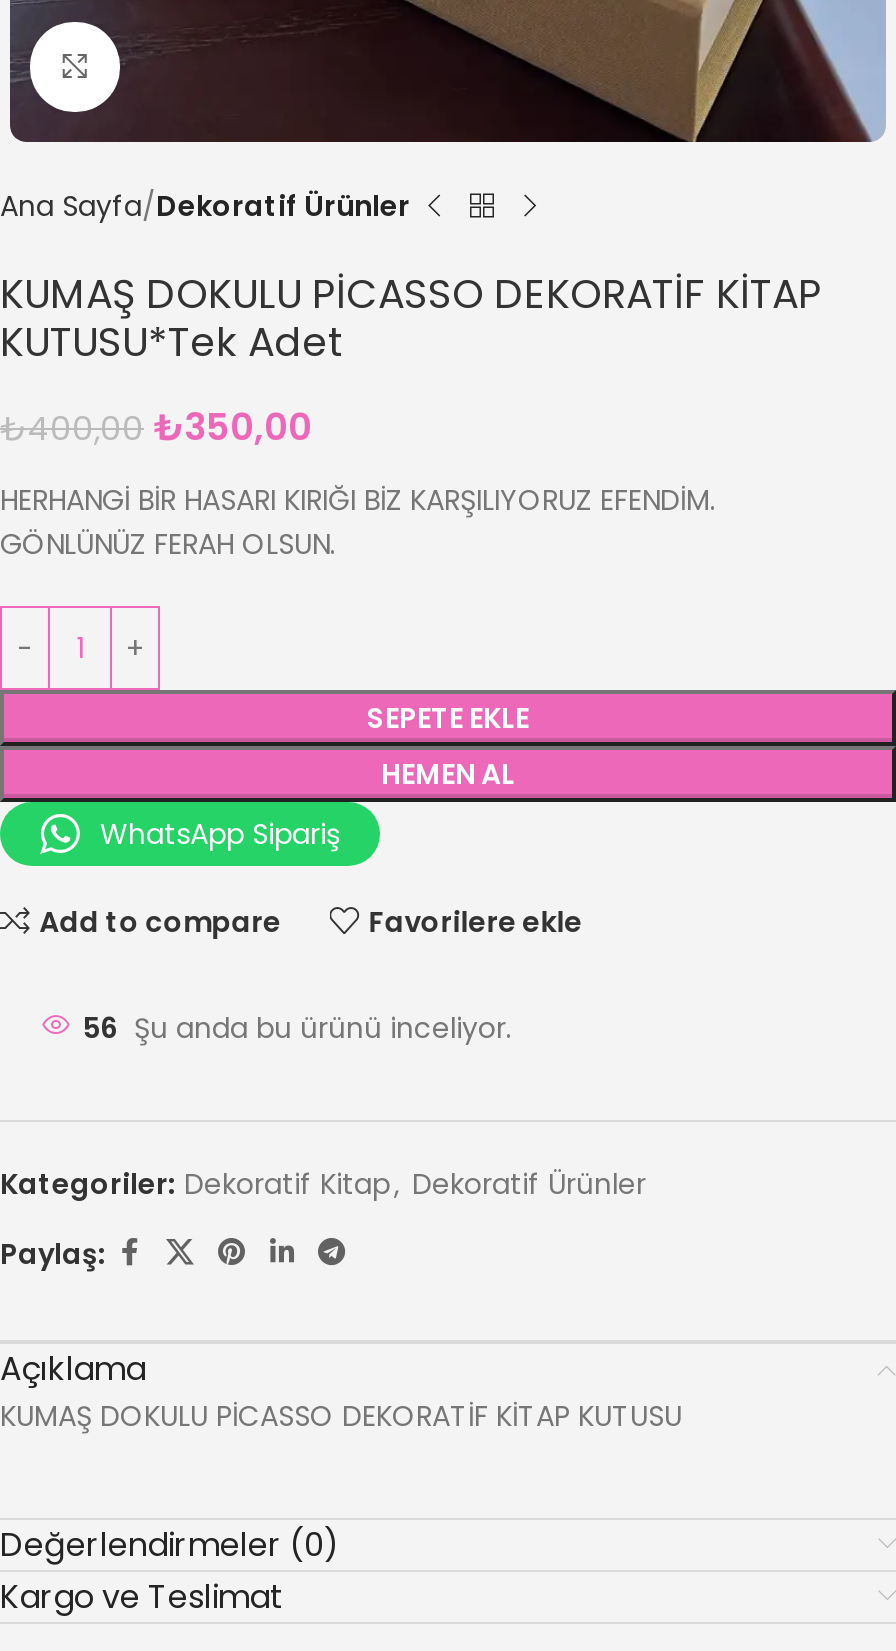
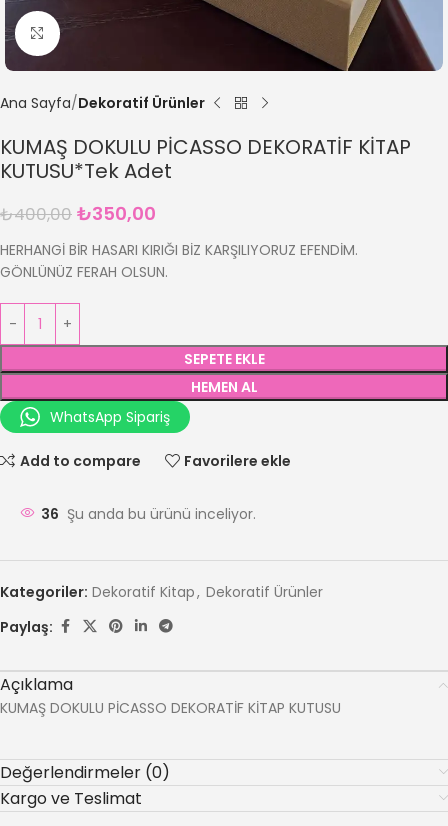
[82,1008,512,1048] 56 Şu anda bu ürünü inceliyor. -> [41,504,256,524] 36 Şu anda bu ürünü inceliyor.

